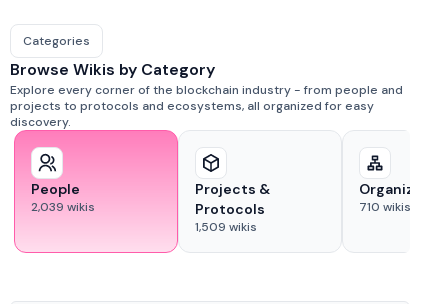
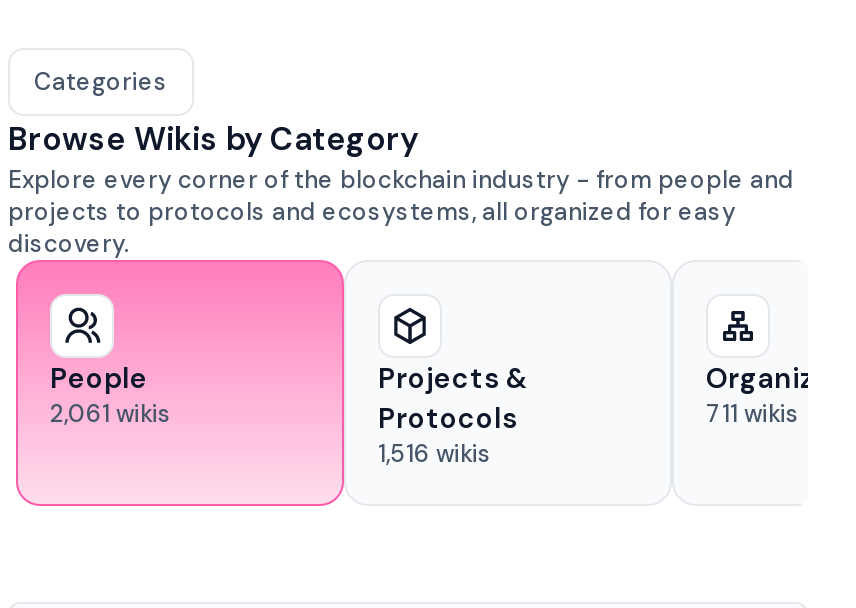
[31,199,95,215] 2,039 wikis -> [50,398,172,430] 2,061 wikis
[359,199,411,215] 710 wikis -> [706,398,800,430] 711 wikis
[195,219,257,235] 1,509 wikis -> [378,438,492,470] 1,516 wikis

